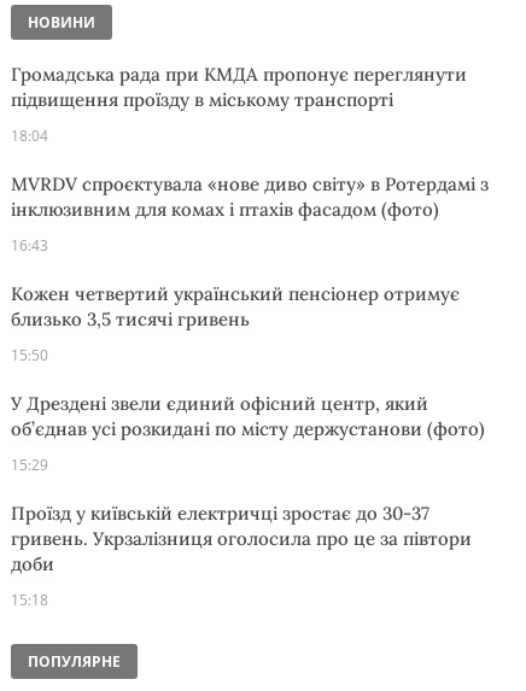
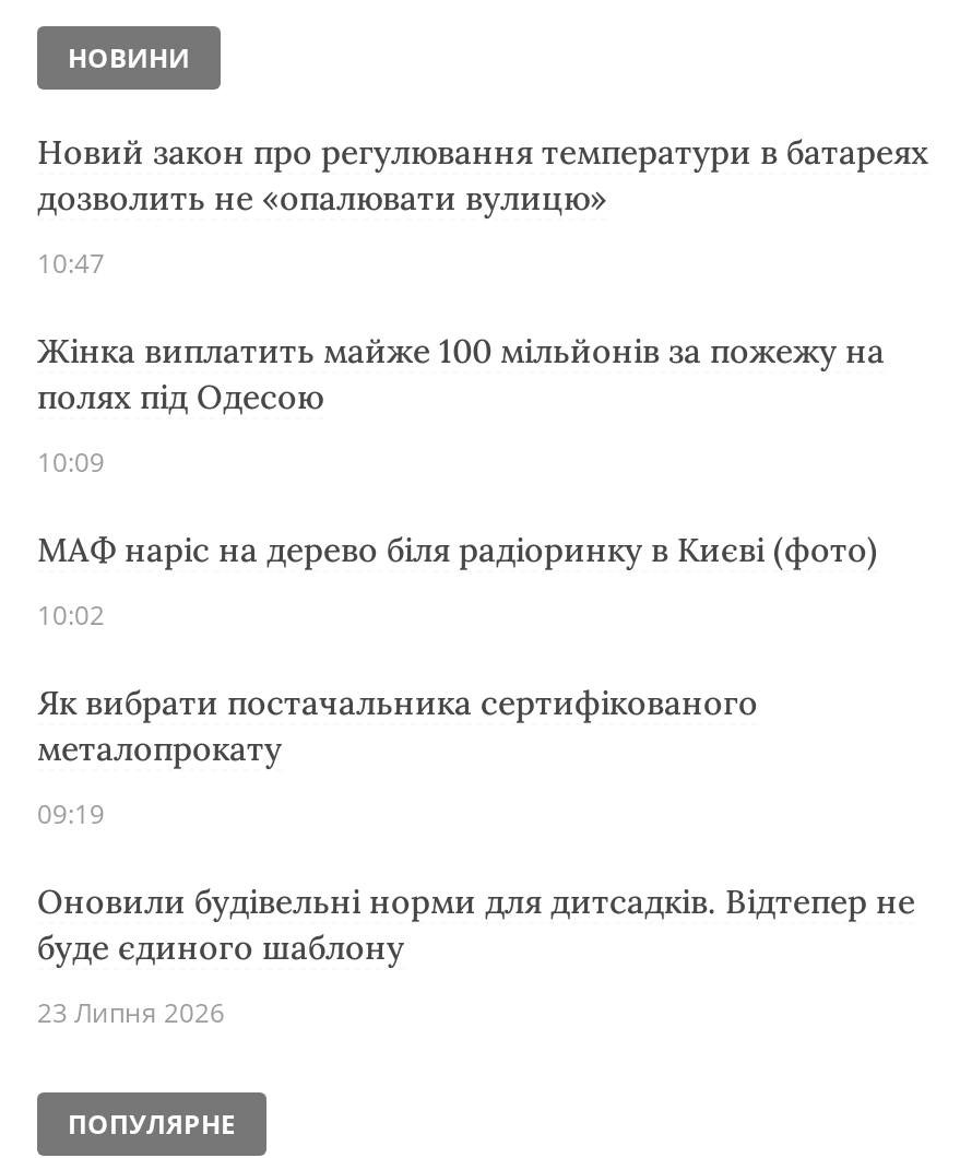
[11,63,467,111] Громадська рада при КМДА пропонує переглянути | підвищення проїзду в міському транспорті -> [37,130,928,217] Новий закон про регулювання температури в батареях | дозволить не «опалювати вулицю»
[11,125,48,146] 18:04 -> [37,243,105,281] 10:47
[11,172,489,221] MVRDV спроєктувала «нове диво світу» в Ротердамі з | інклюзивним для комах і птахів фасадом (фото) -> [37,329,885,416] Жінка виплатить майже 100 мільйонів за пожежу на | полях під Одесою
[11,235,48,256] 16:43 -> [37,442,105,479] 10:09
[11,282,460,330] Кожен четвертий український пенсіонер отримує | близько 3,5 тисячі гривень -> [37,527,878,569] МАФ наріс на дерево біля радіоринку в Києві (фото)
[11,345,48,365] 15:50 -> [37,595,105,632] 10:02
[11,392,485,440] У Дрездені звели єдиний офісний центр, який | об’єднав усі розкидані по місту держустанови (фото) -> [37,680,758,768] Як вибрати постачальника сертифікованого | металопрокату
[11,455,48,475] 15:29 -> [37,794,105,831] 09:19
[11,502,472,575] Проїзд у київській електричці зростає до 30-37 | гривень. Укрзалізниця оголосила про це за півтори | доби -> [37,879,915,967] Оновили будівельні норми для дитсадків. Відтепер не | буде єдиного шаблону
[11,590,48,610] 15:18 -> [37,993,225,1030] 23 Липня 2026

